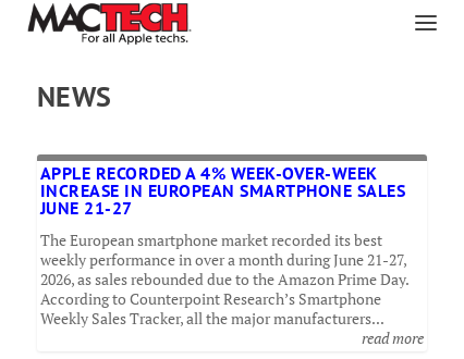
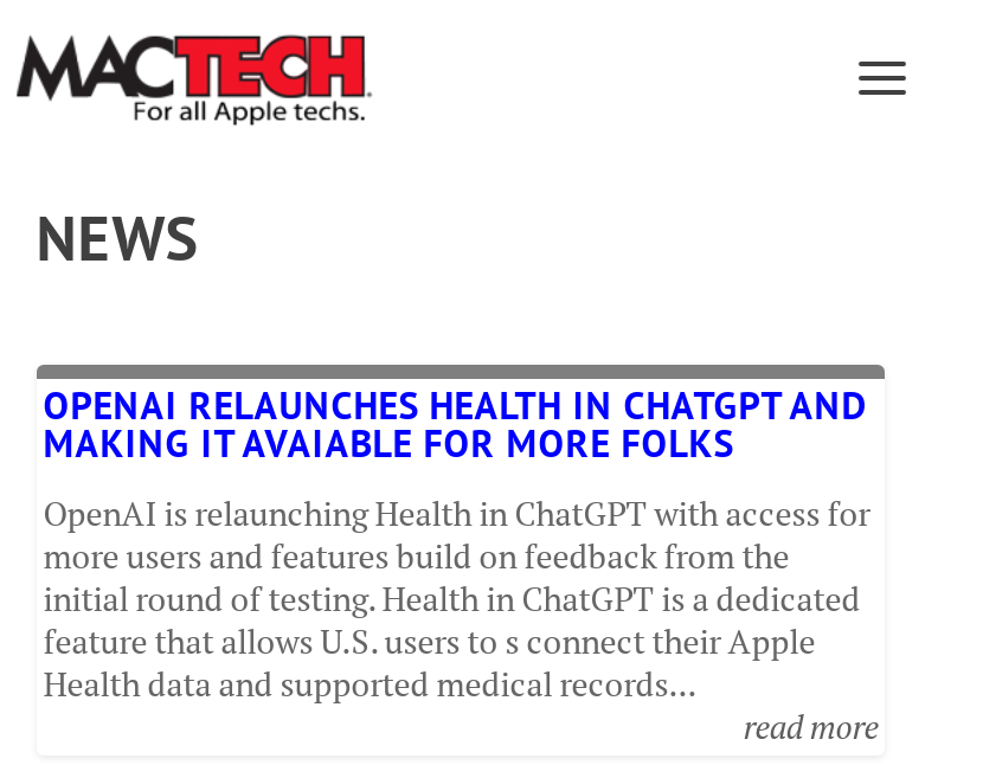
[40,162,406,219] APPLE RECORDED A 4% WEEK-OVER-WEEK | INCREASE IN EUROPEAN SMARTPHONE SALES | JUNE 21-27 -> [43,381,866,467] OPENAI RELAUNCHES HEALTH IN CHATGPT AND | MAKING IT AVAIABLE FOR MORE FOLKS
[40,230,412,329] The European smartphone market recorded its best | weekly performance in over a month during June 21-27, | 2026, as sales rebounded due to the Amazon Prime Day. | According to Counterpoint Research’s Smartphone | Weekly Sales Tracker, all the major manufacturers... -> [43,490,870,706] OpenAI is relaunching Health in ChatGPT with access for | more users and features build on feedback from the | initial round of testing. Health in ChatGPT is a dedicated | feature that allows U.S. users to s connect their Apple | Health data and supported medical records...

